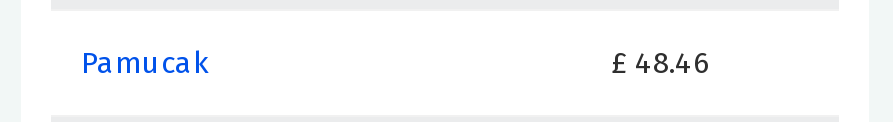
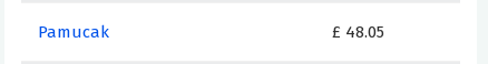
[611,45,709,81] £ 48.46 -> [332,22,384,42] £ 48.05

